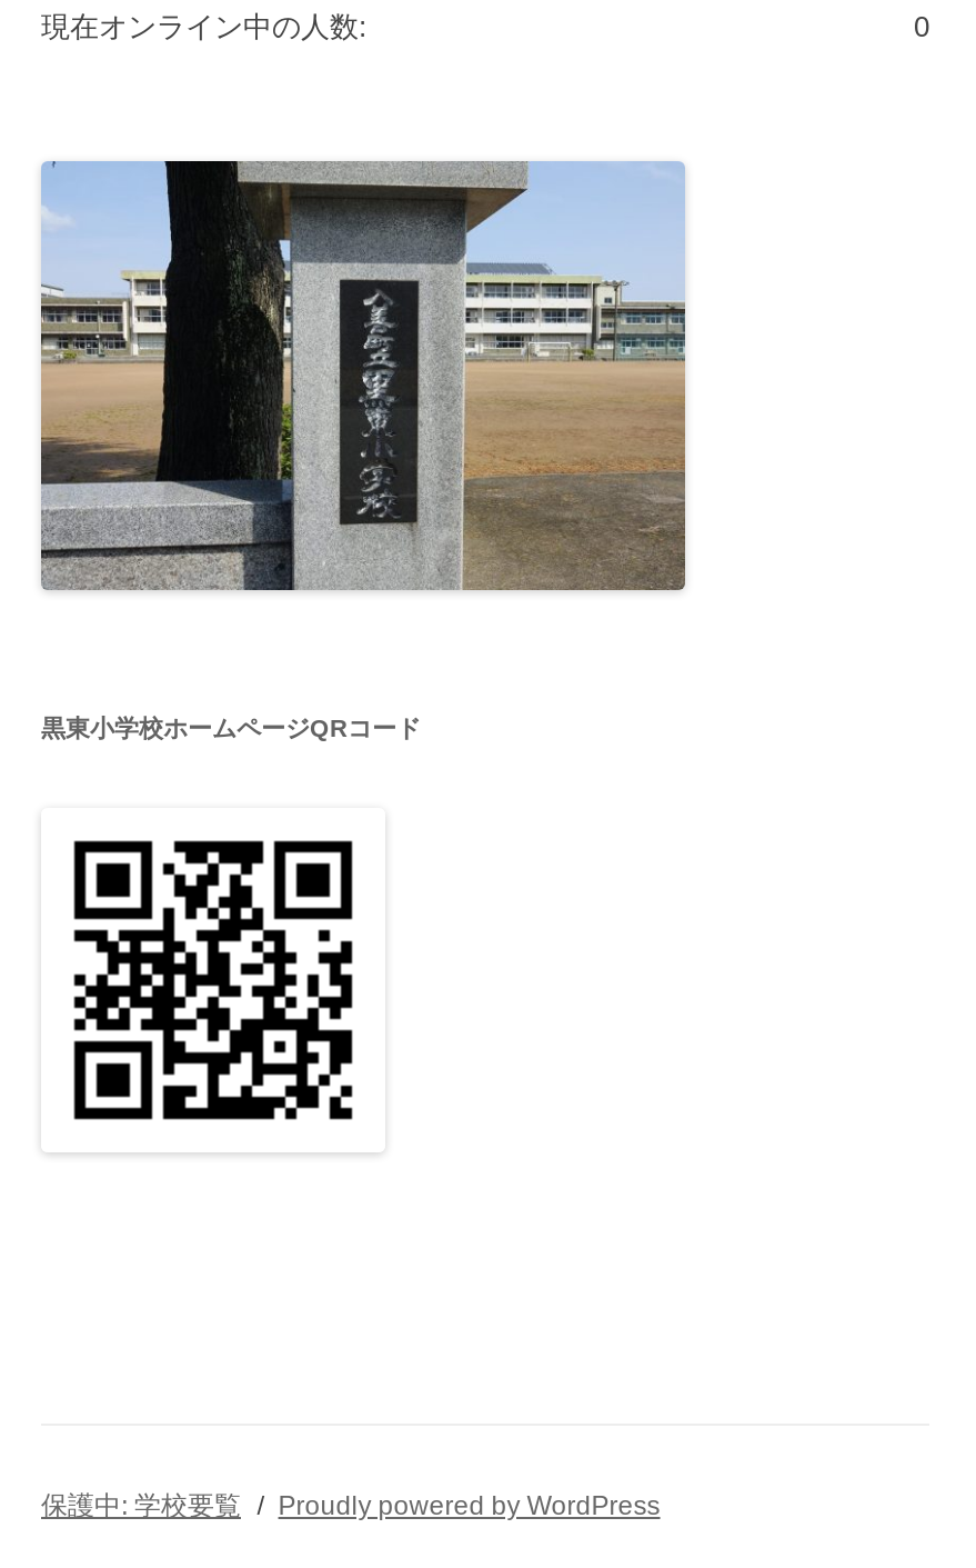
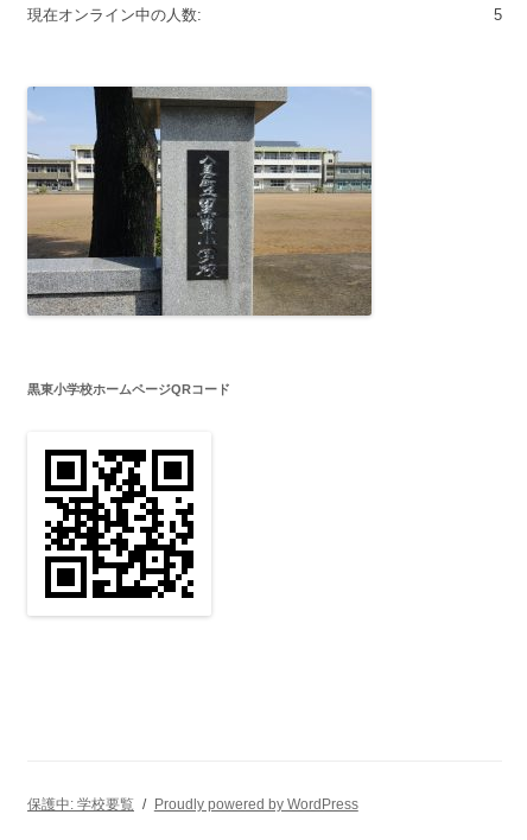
[914,10,929,43] 0 -> [494,6,502,24] 5

